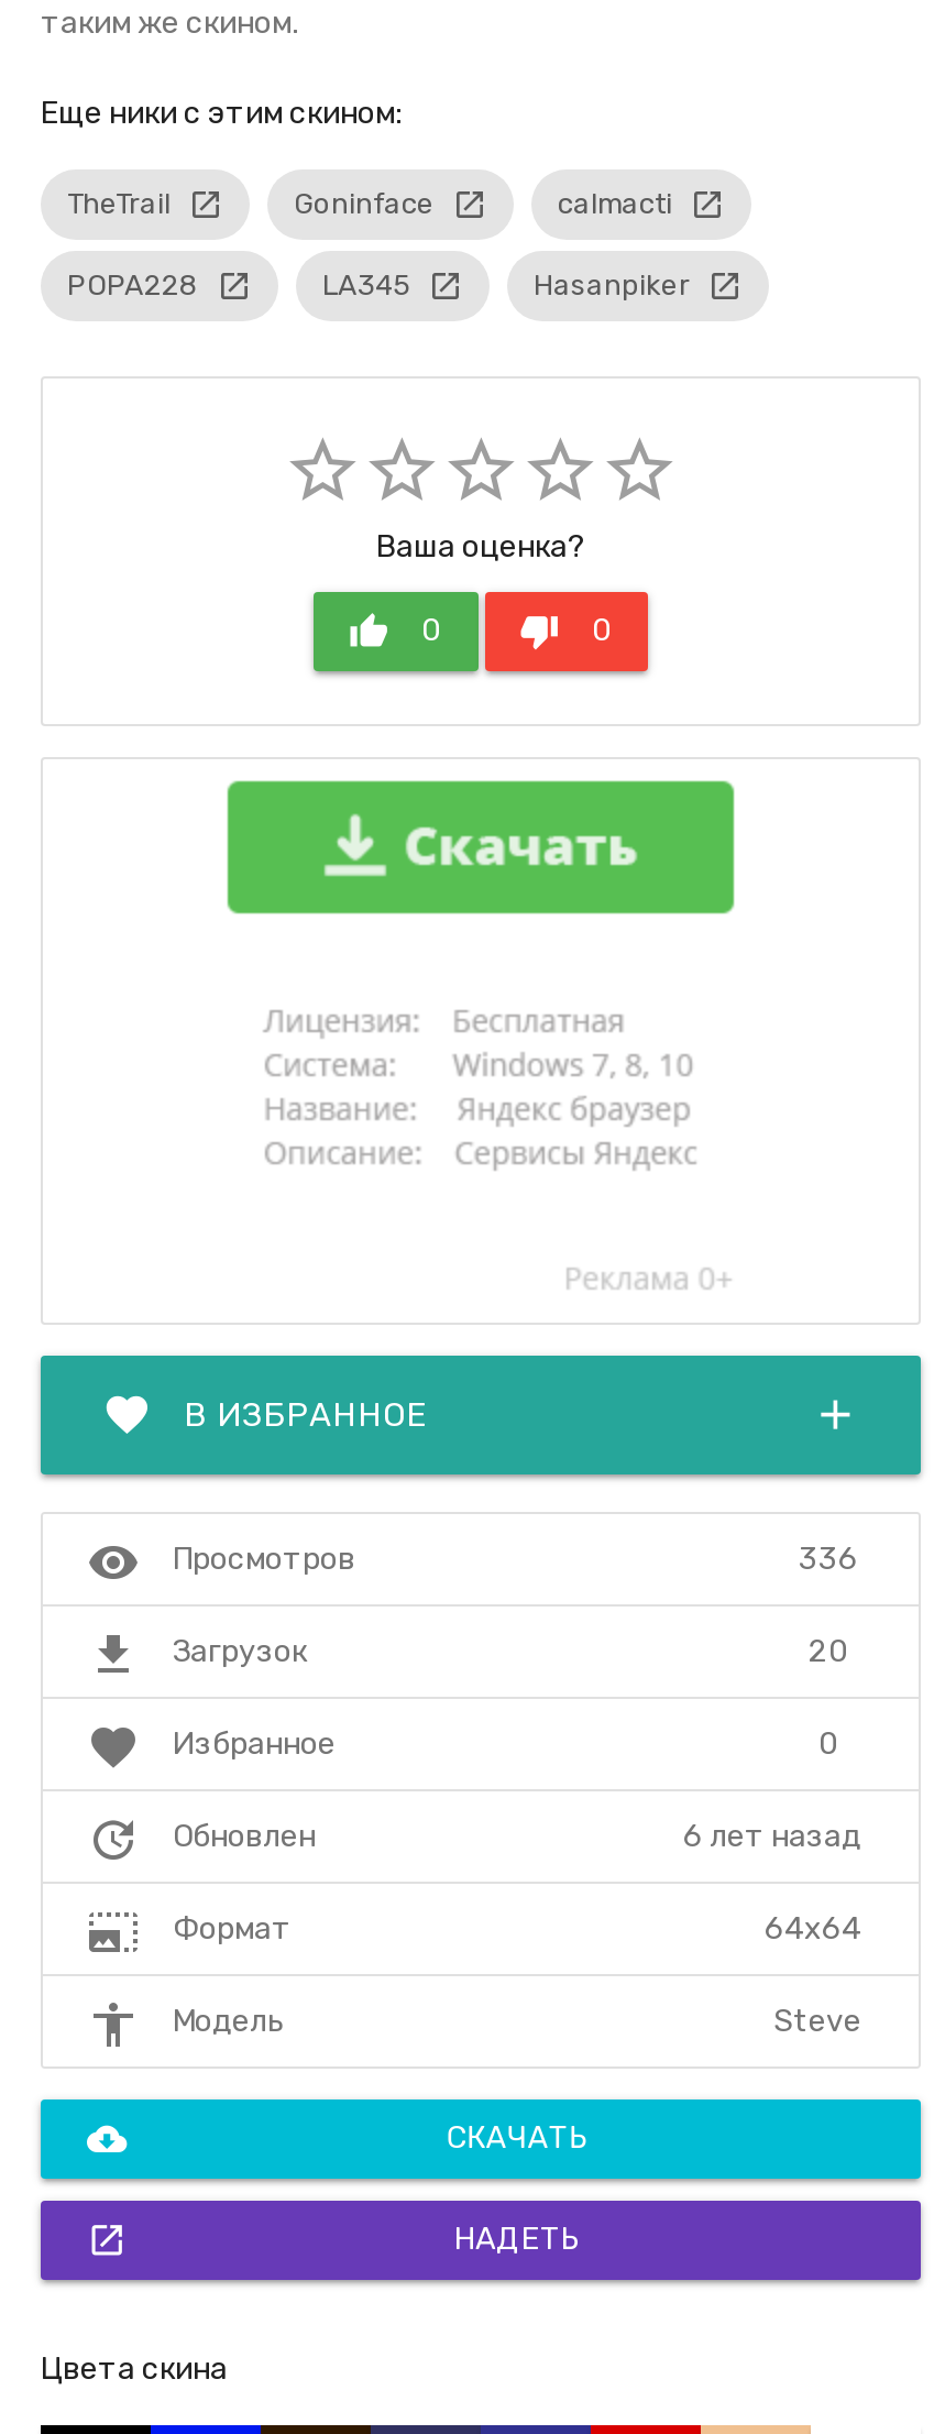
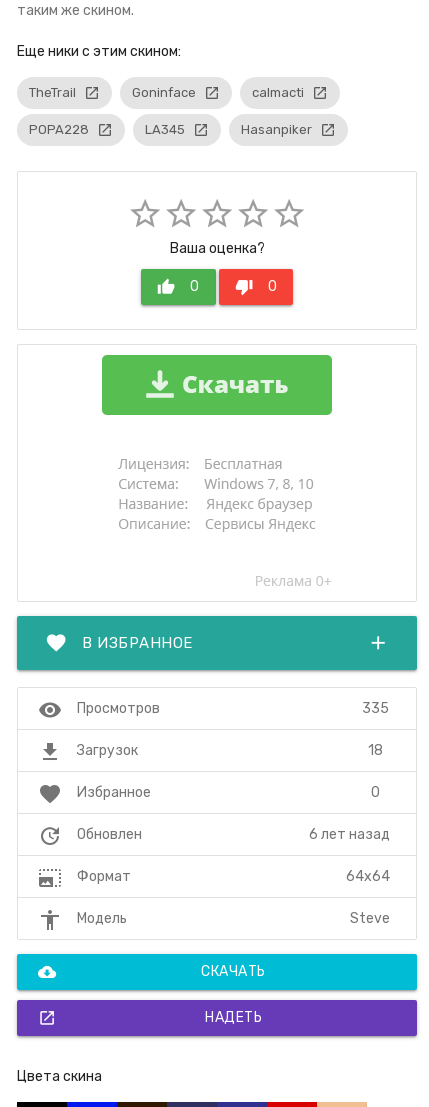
[799,1539,858,1577] 336 -> [361,699,388,716] 335
[809,1632,848,1669] 20 -> [367,741,382,758] 18

